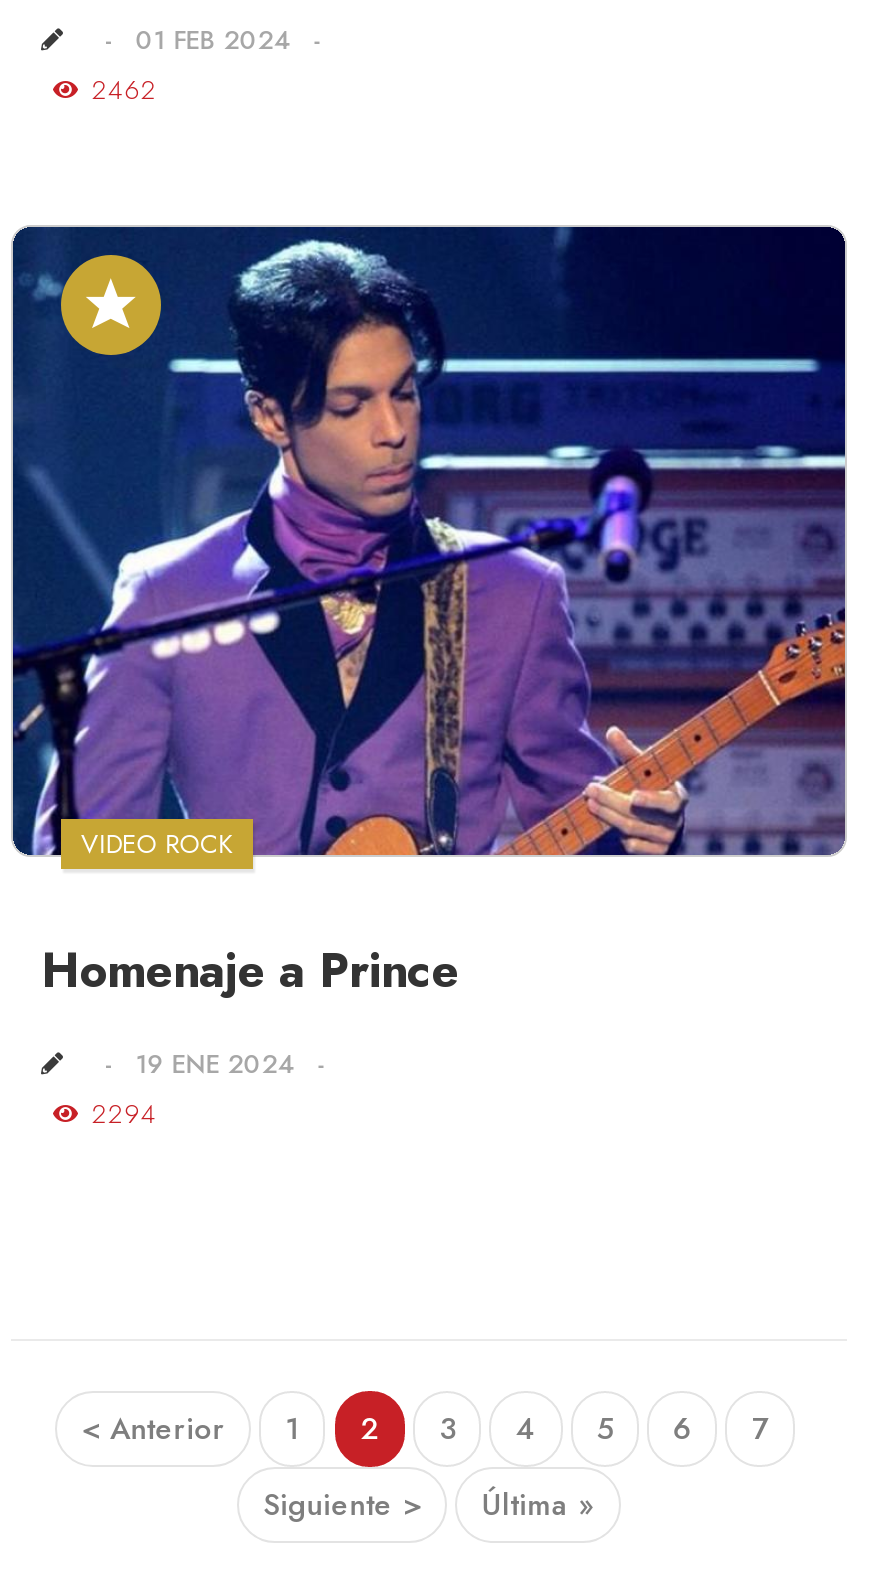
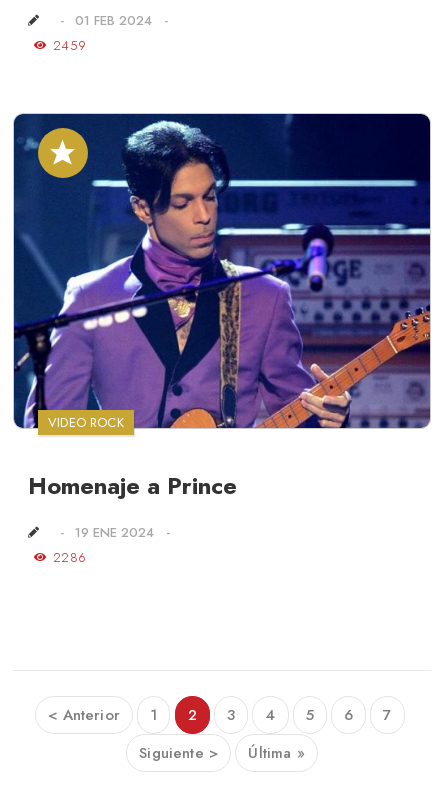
[91,72,157,110] 2462 -> [53,36,86,55] 2459
[91,1096,157,1134] 2294 -> [53,548,86,567] 2286

